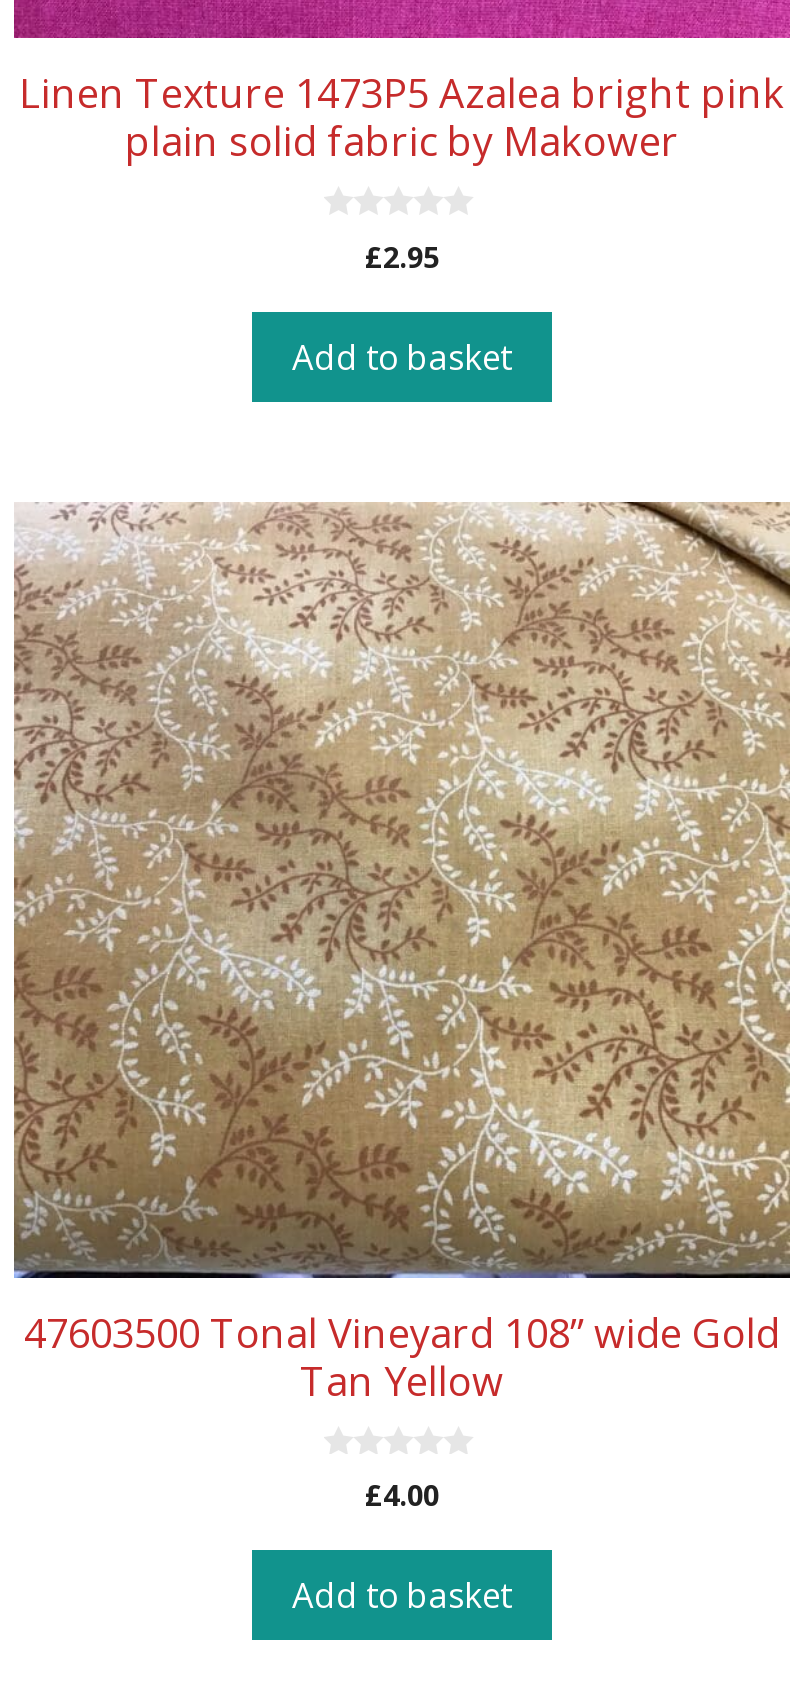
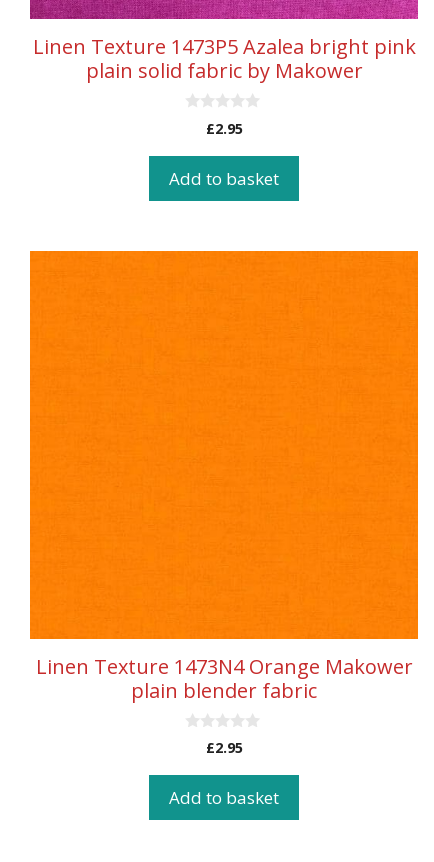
[12,500,792,1280] [image] -> none
[24,1305,780,1407] 47603500 Tonal Vineyard 108” wide Gold | Tan Yellow -> [35,653,412,704] Linen Texture 1473N4 Orange Makower | plain blender fabric
[365,1475,439,1515] £4.00 -> [205,737,242,757] £2.95

